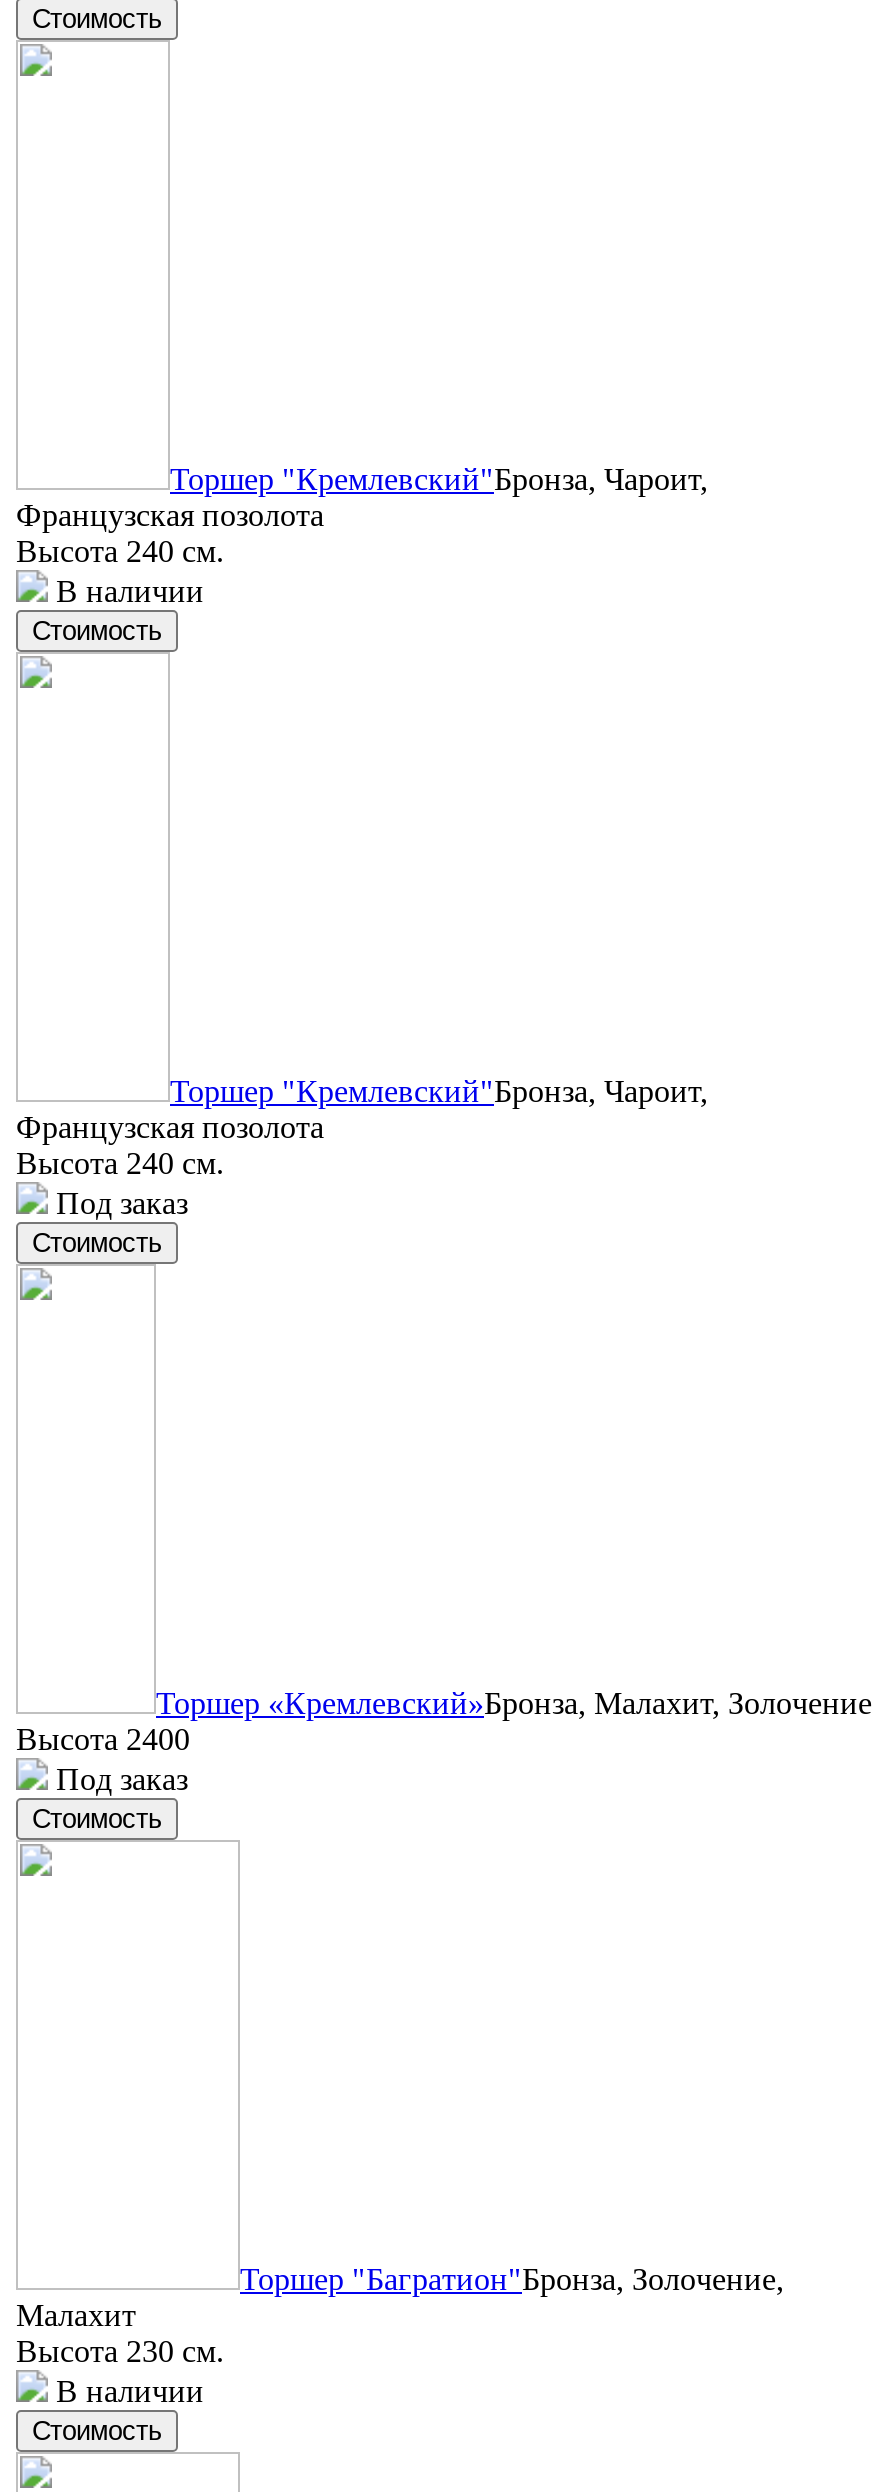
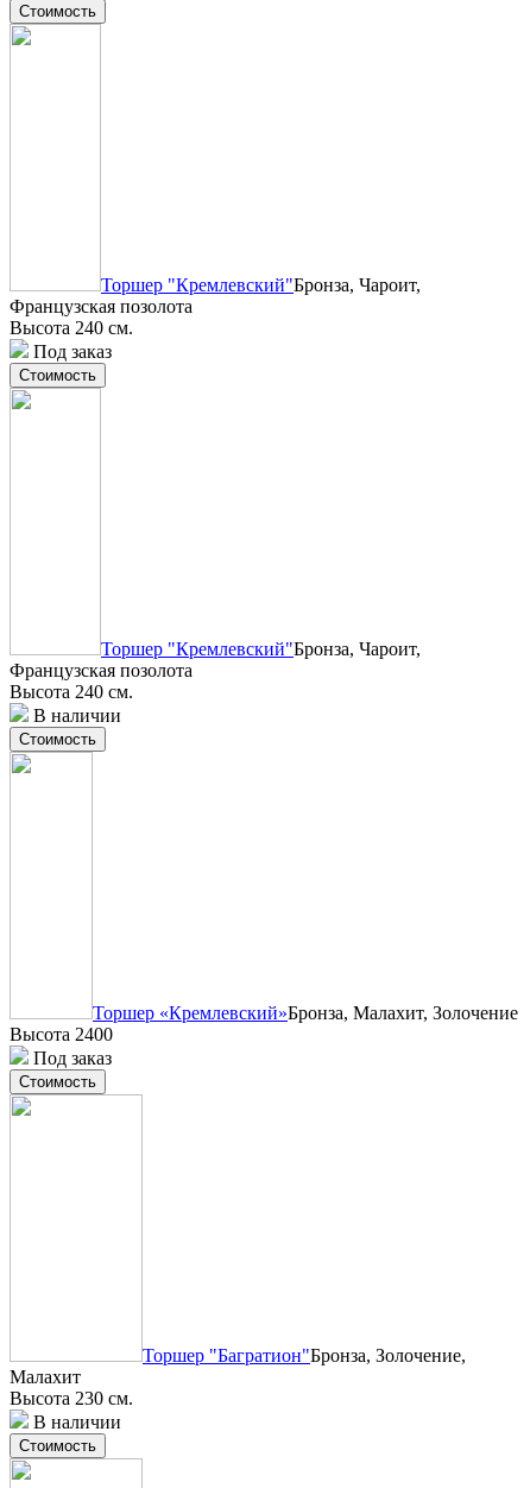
[48,574,204,608] В наличии -> [29,341,112,361] Под заказ
[48,1186,188,1220] Под заказ -> [29,705,121,725] В наличии

